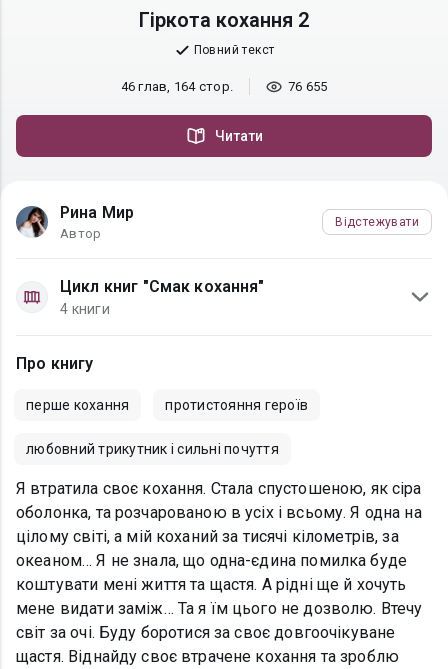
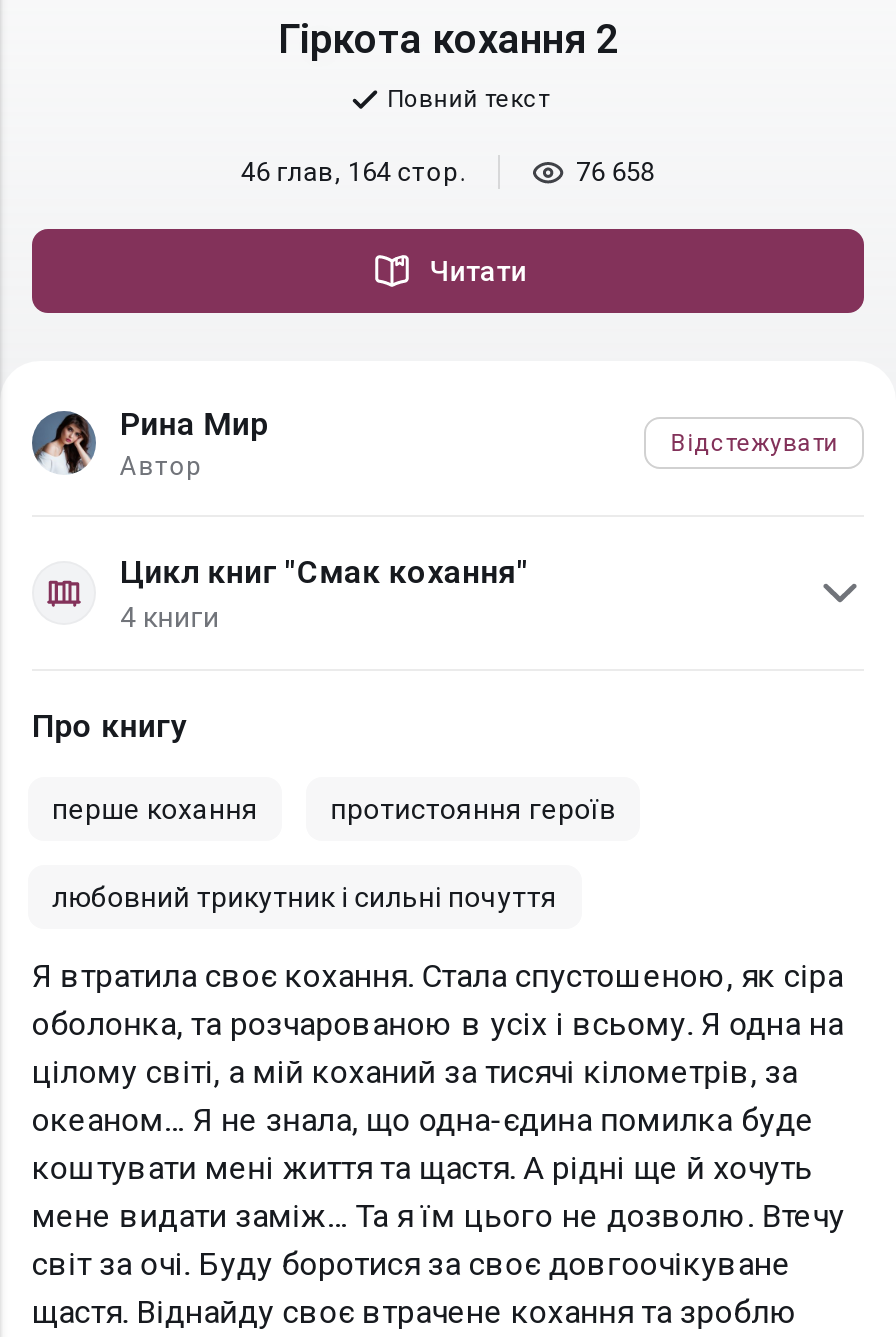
[288,79,327,94] 76 655 -> [576,157,655,187] 76 658

